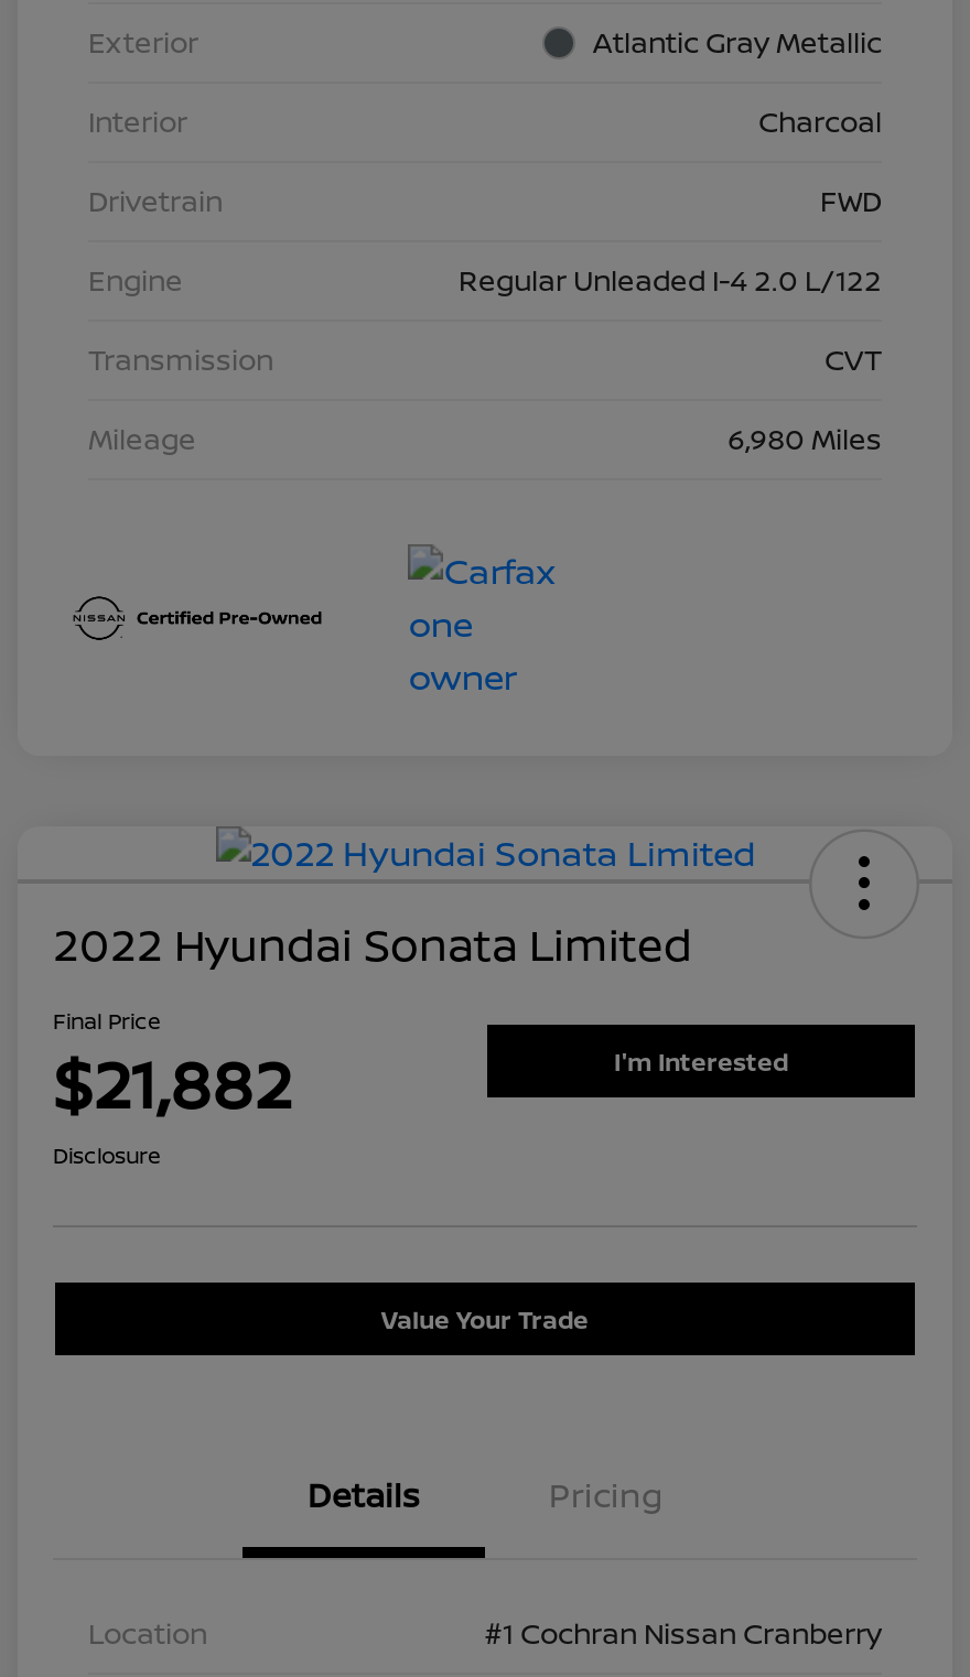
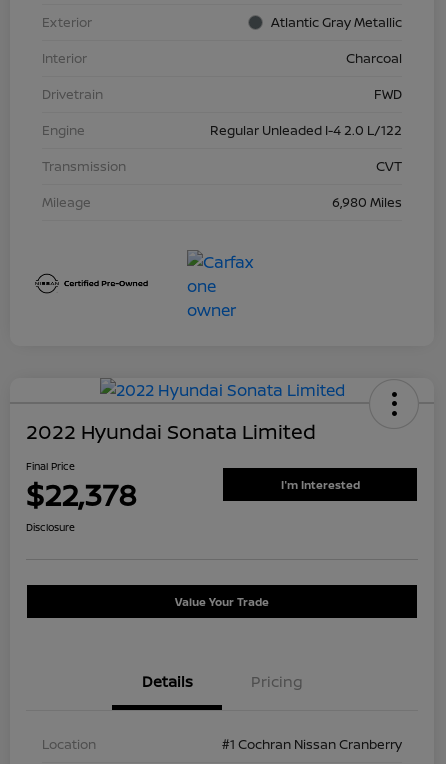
[53,1037,291,1128] $21,882 -> [26,474,137,515] $22,378

